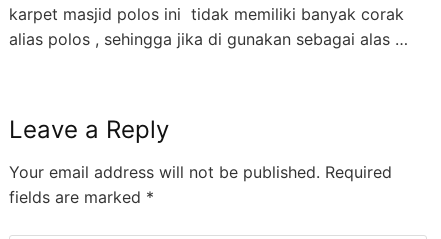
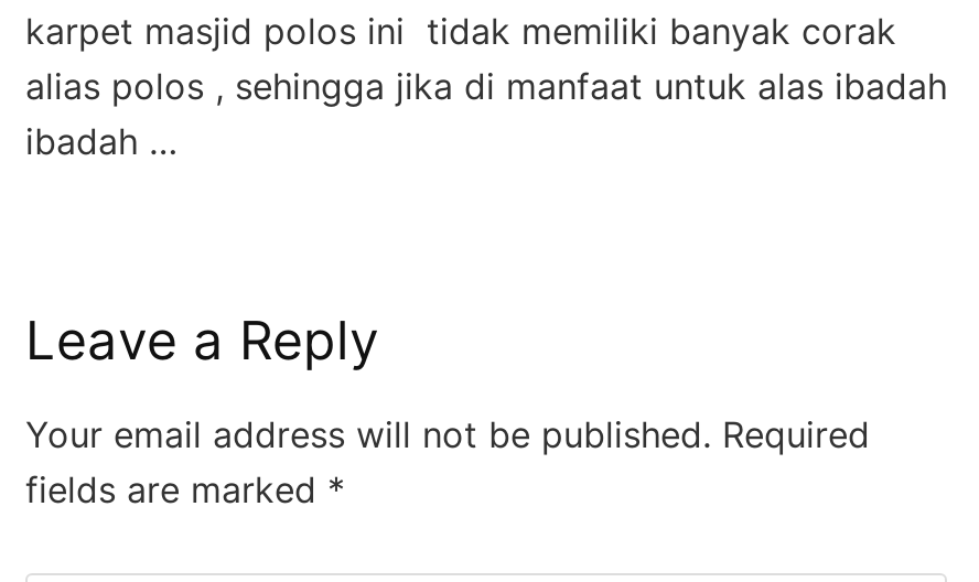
[9,29,408,49] alias polos , sehingga jika di gunakan sebagai alas … -> [25,64,947,163] alias polos , sehingga jika di manfaat untuk alas ibadah | ibadah …

